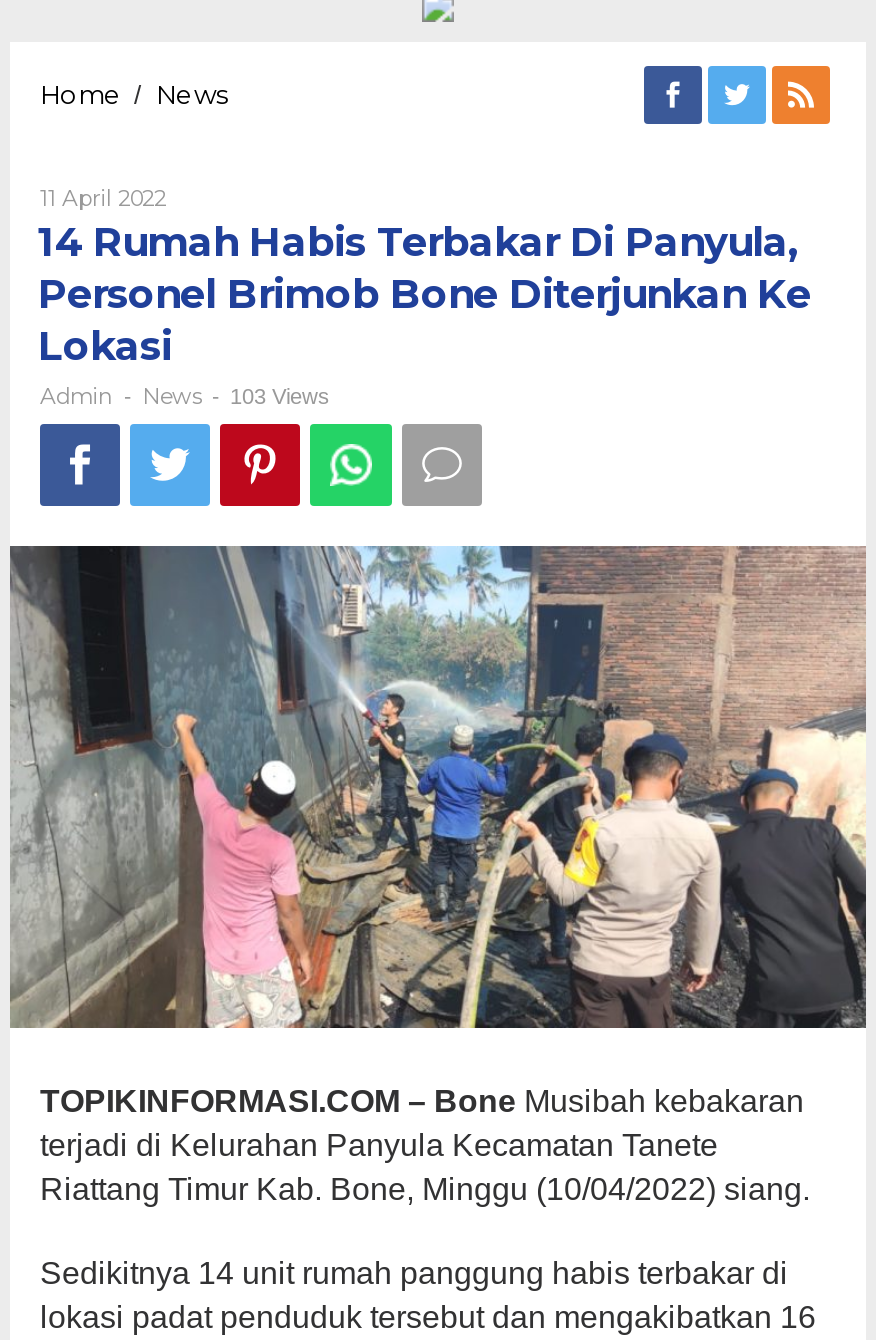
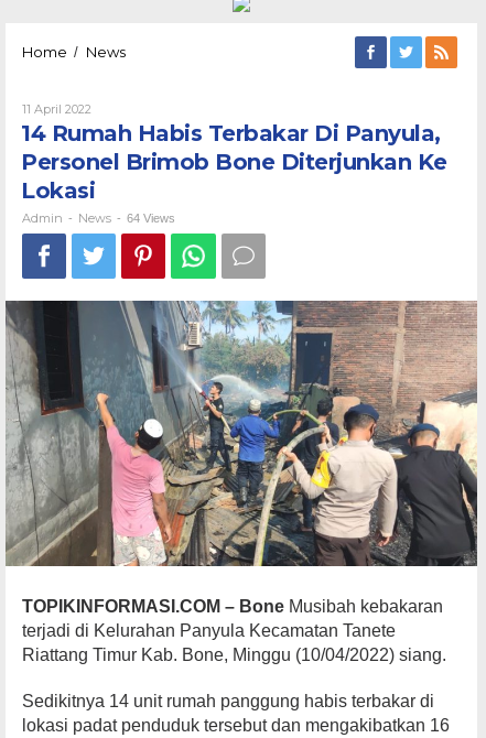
[40,383,330,411] Admin - News - 103 Views -> [22,211,175,226] Admin - News - 64 Views

